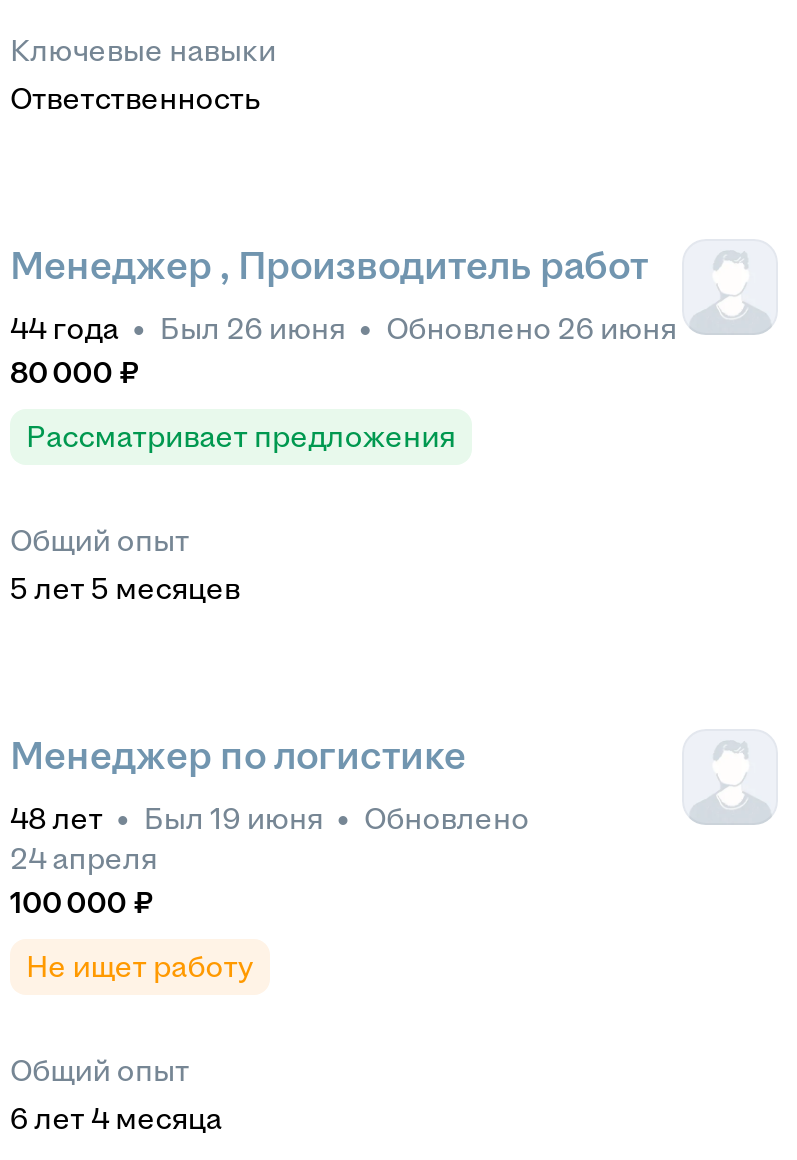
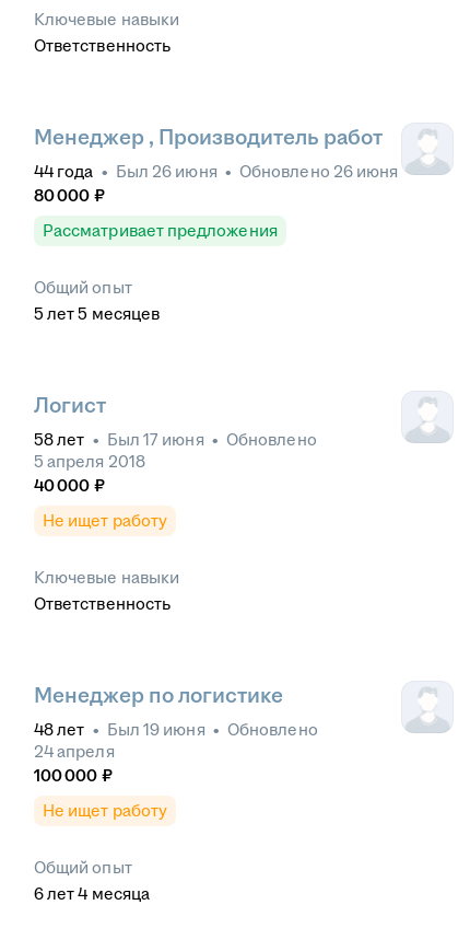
none -> [34,394,317,613] Логист | 58 лет • Был 17 июня • Обновлено | 5 апреля 2018 | 40 000 ₽ | Не ищет работу | Ключевые навыки | Ответственность

